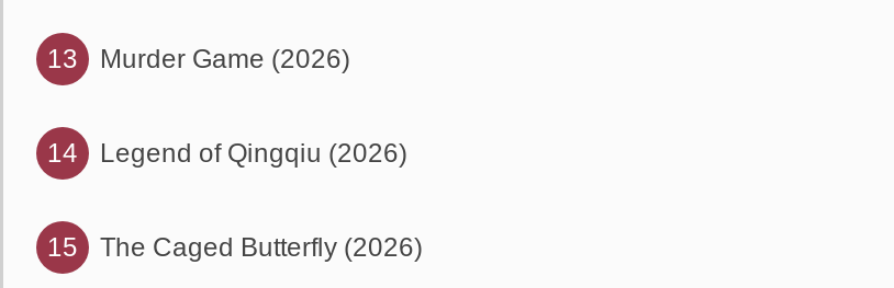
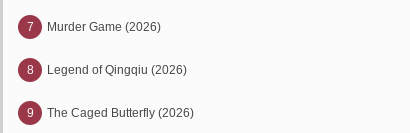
[47,44,350,74] 13 Murder Game (2026) -> [26,20,161,34] 7 Murder Game (2026)
[47,138,407,169] 14 Legend of Qingqiu (2026) -> [26,63,187,77] 8 Legend of Qingqiu (2026)
[47,232,423,263] 15 The Caged Butterfly (2026) -> [26,106,194,120] 9 The Caged Butterfly (2026)

